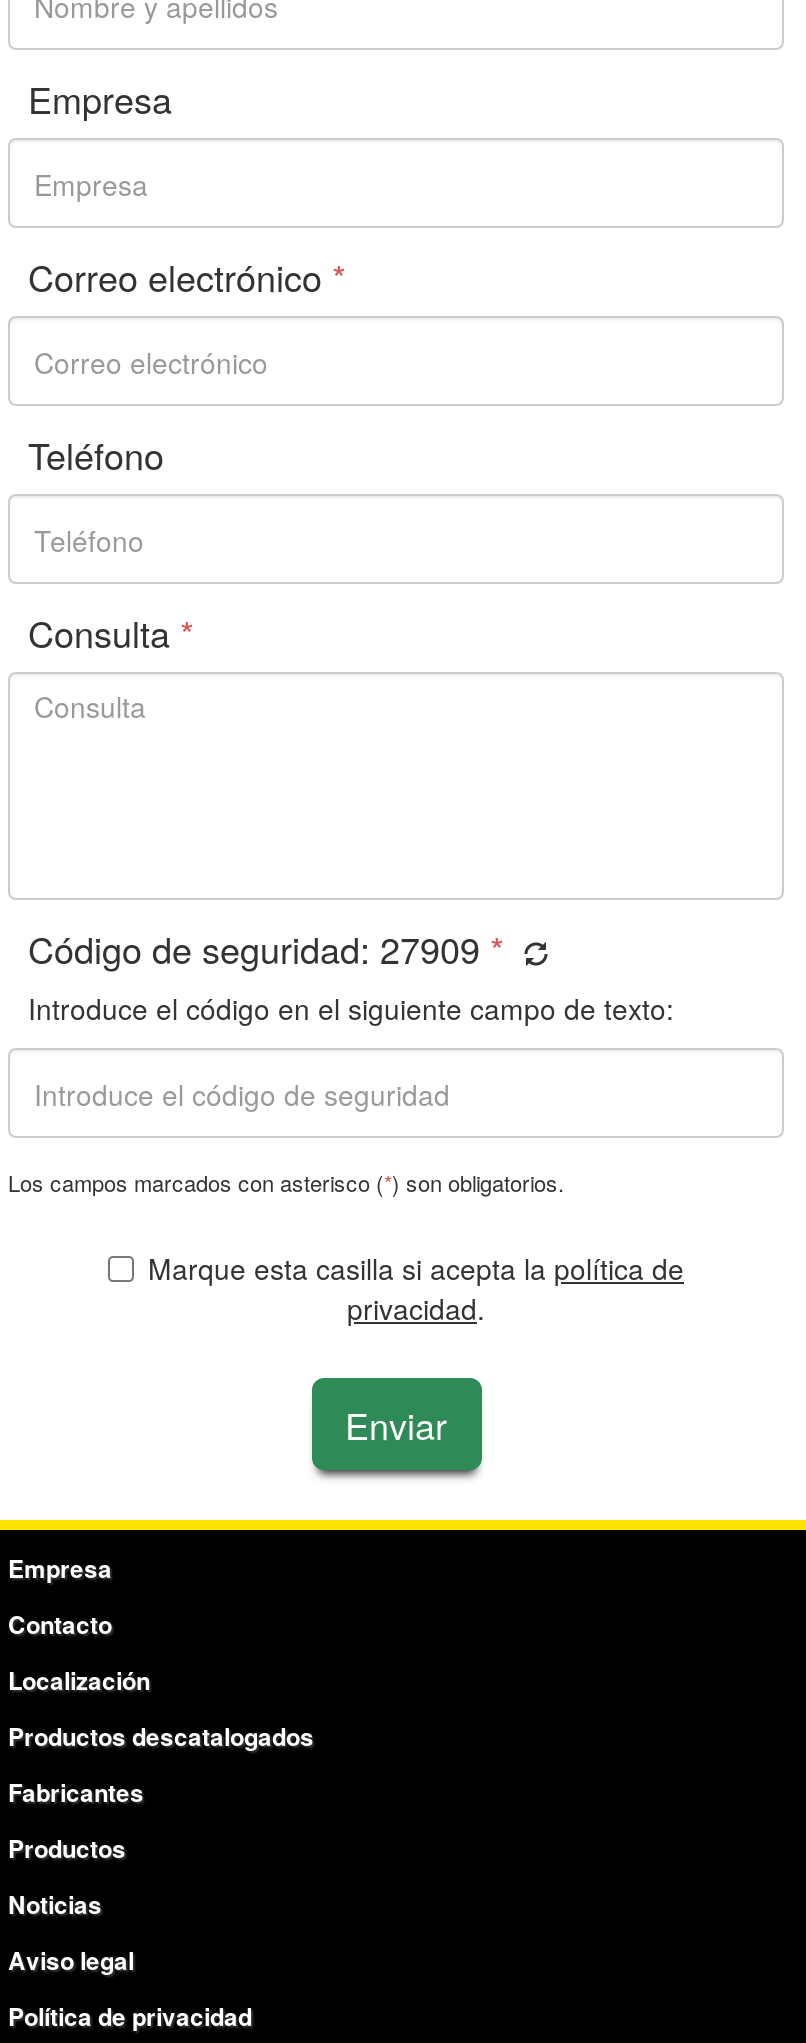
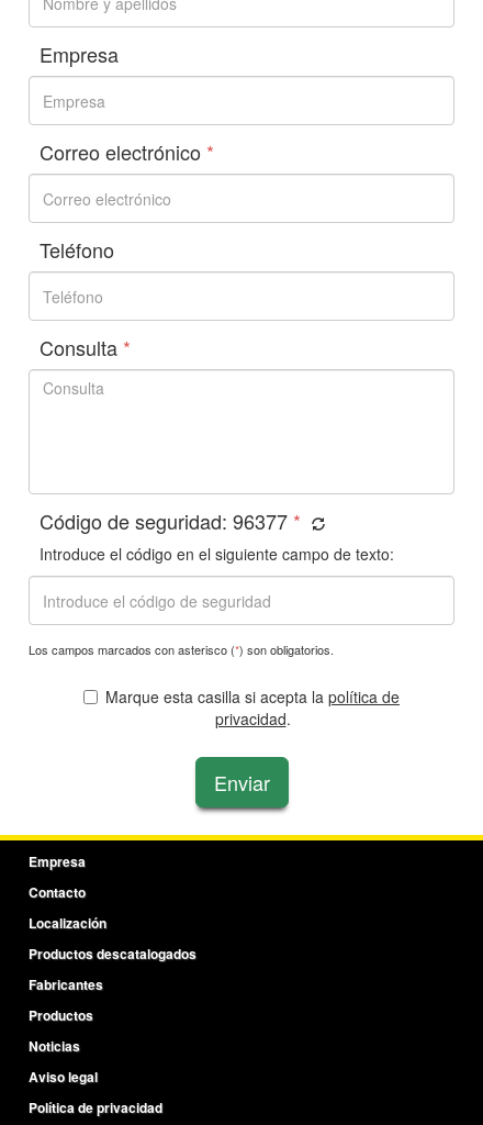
[28,922,504,974] Código de seguridad: 27909 * -> [40,506,301,535] Código de seguridad: 96377 *

